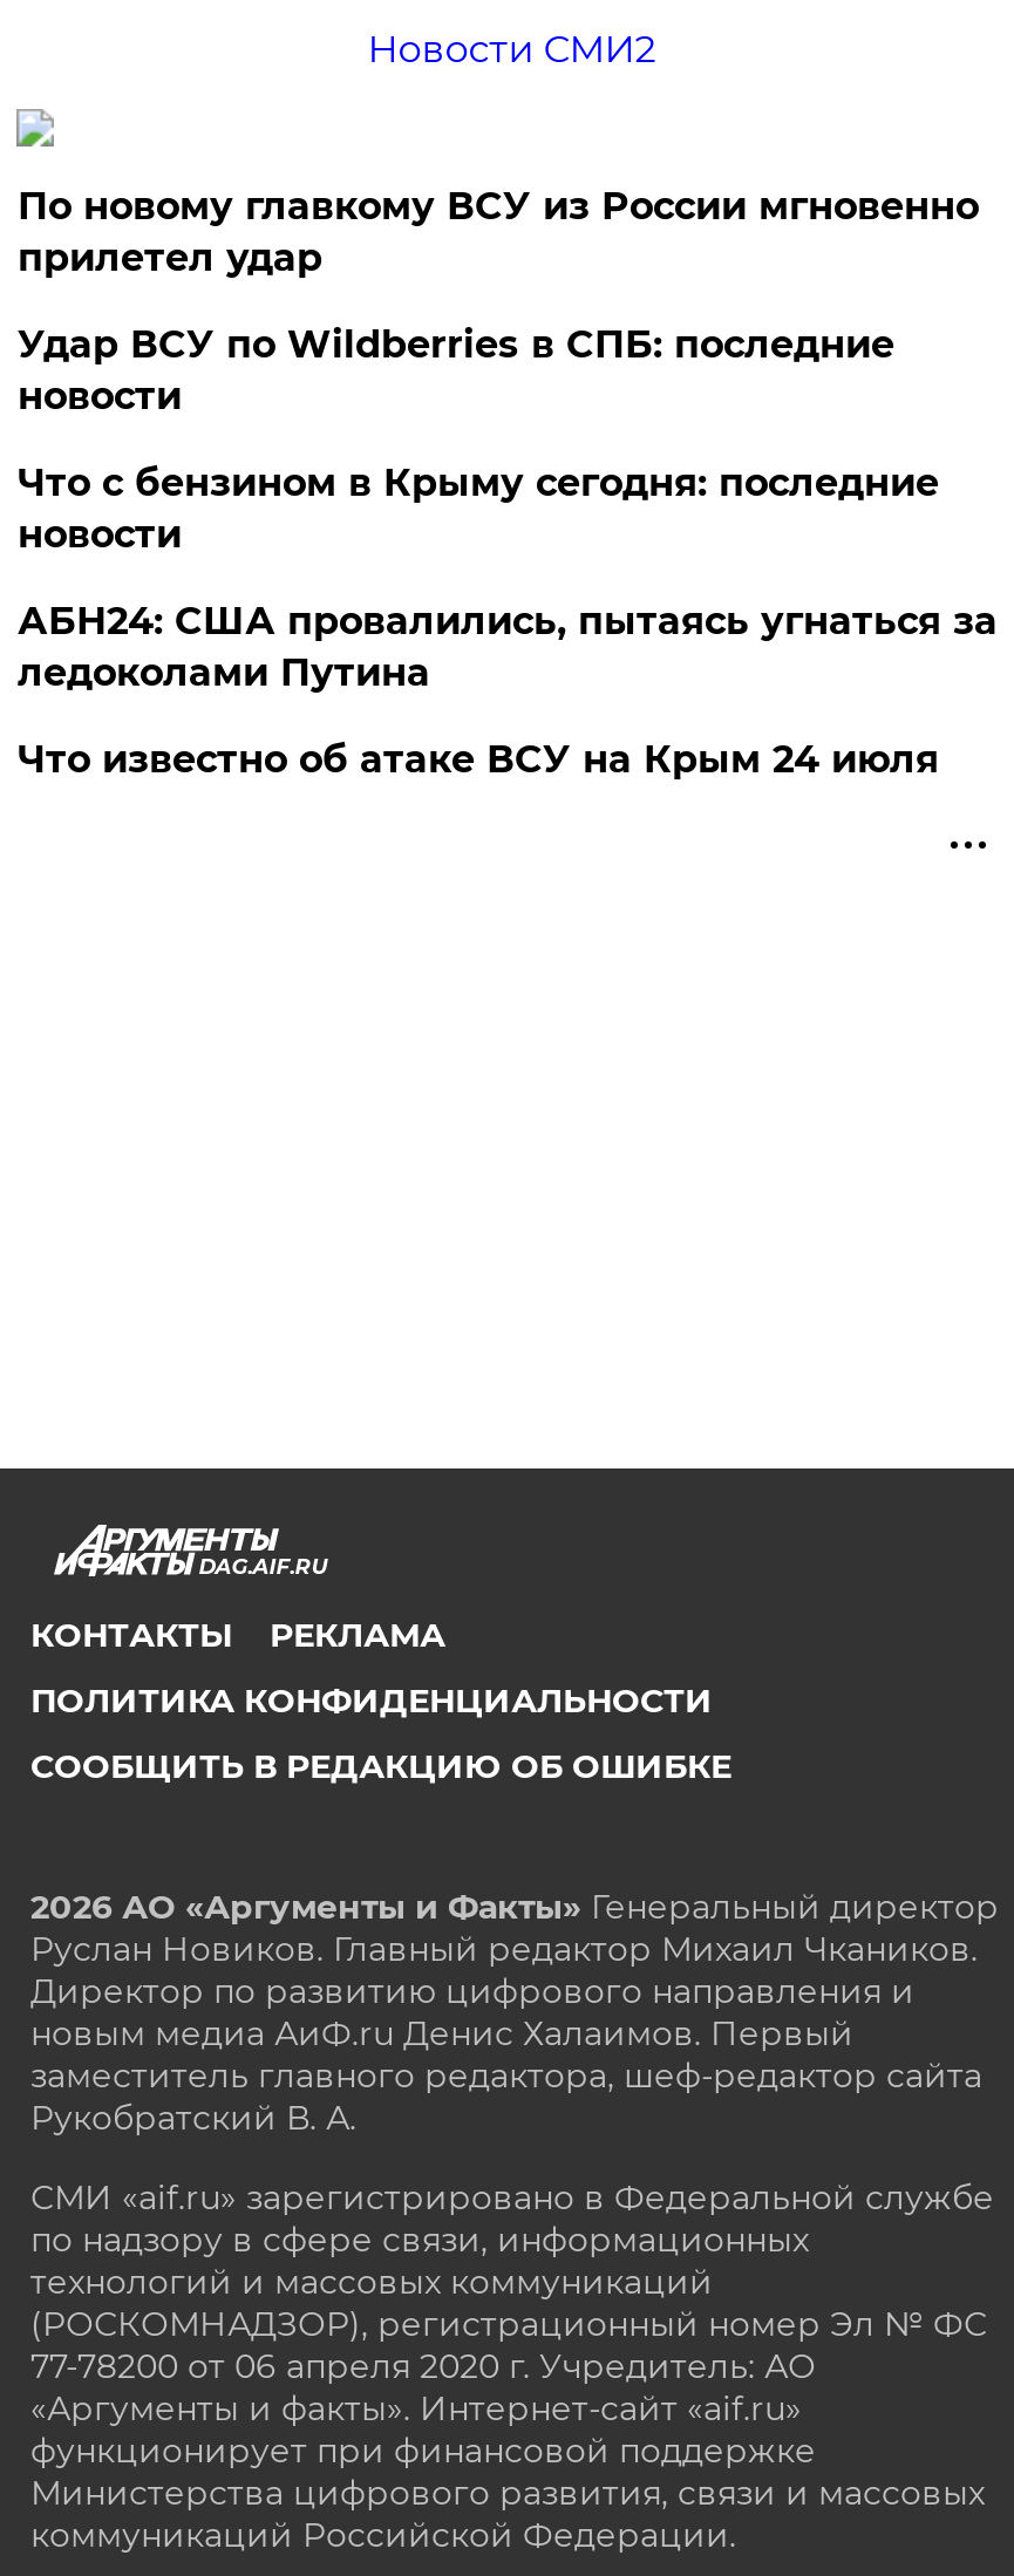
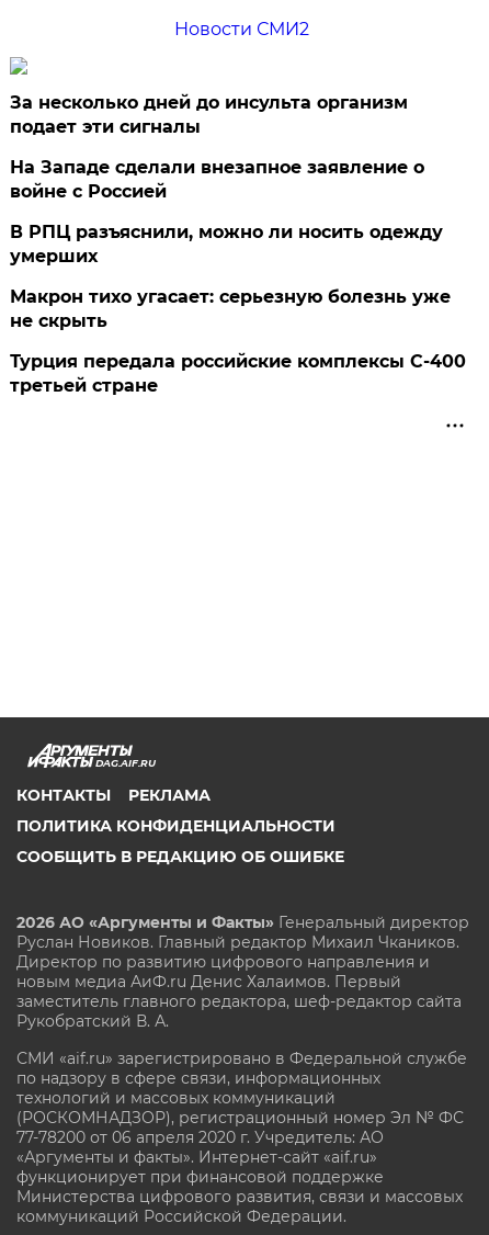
[17,184,979,280] По новому главкому ВСУ из России мгновенно | прилетел удар -> [10,92,408,137] За несколько дней до инсульта организм | подает эти сигналы
[17,322,894,418] Удар ВСУ по Wildberries в СПБ: последние | новости -> [10,157,425,202] На Западе сделали внезапное заявление о | войне с Россией
[17,460,939,556] Что с бензином в Крыму сегодня: последние | новости -> [10,221,443,266] В РПЦ разъяснили, можно ли носить одежду | умерших
[17,599,997,695] АБН24: США провалились, пытаясь угнаться за | ледоколами Путина -> [10,286,451,331] Макрон тихо угасает: серьезную болезнь уже | не скрыть
[17,737,939,781] Что известно об атаке ВСУ на Крым 24 июля -> [10,351,466,396] Турция передала российские комплексы С-400 | третьей стране

